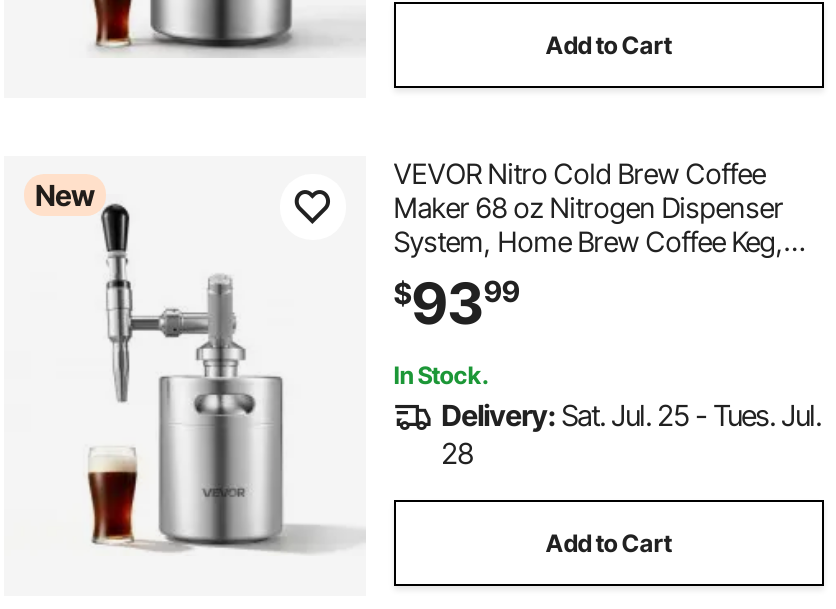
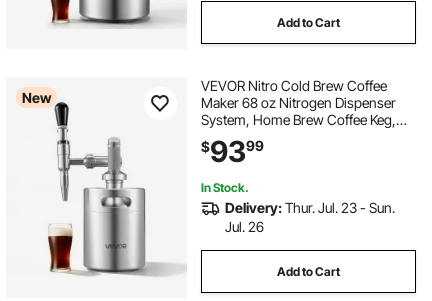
[441,397,821,469] Delivery: Sat. Jul. 25 - Tues. Jul. | 28 -> [225,199,395,235] Delivery: Thur. Jul. 23 - Sun. | Jul. 26

